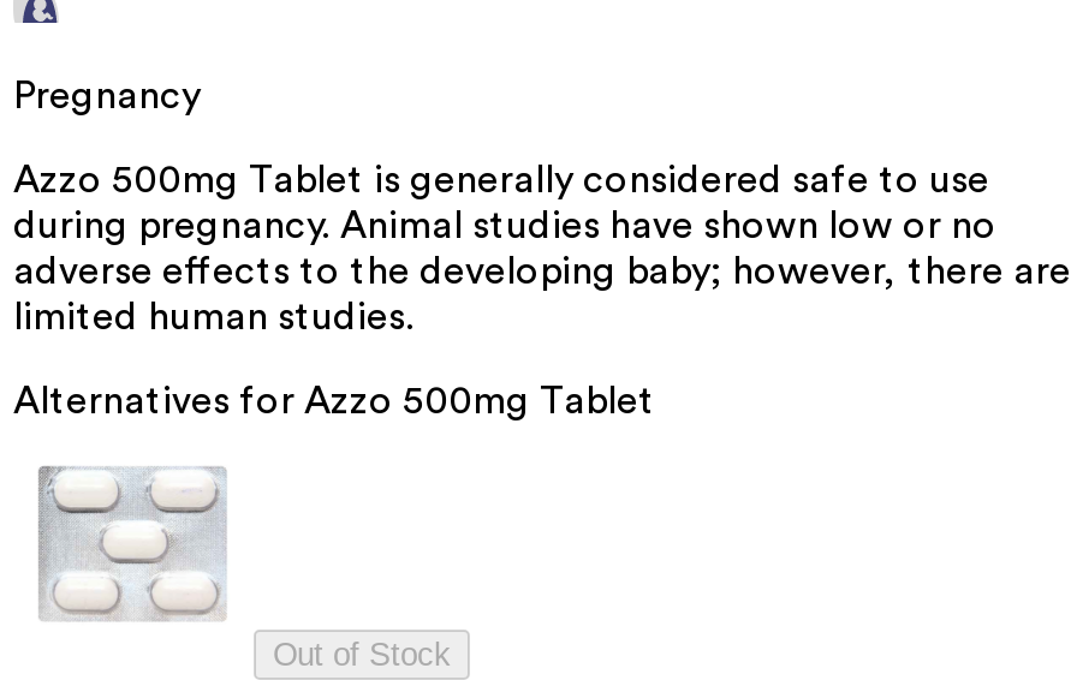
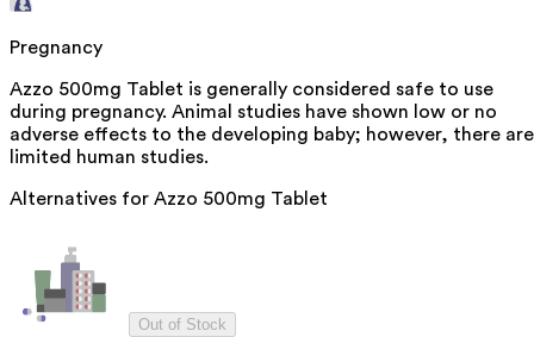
[37,464,227,649] [image] -> [21,231,114,323] [image]

